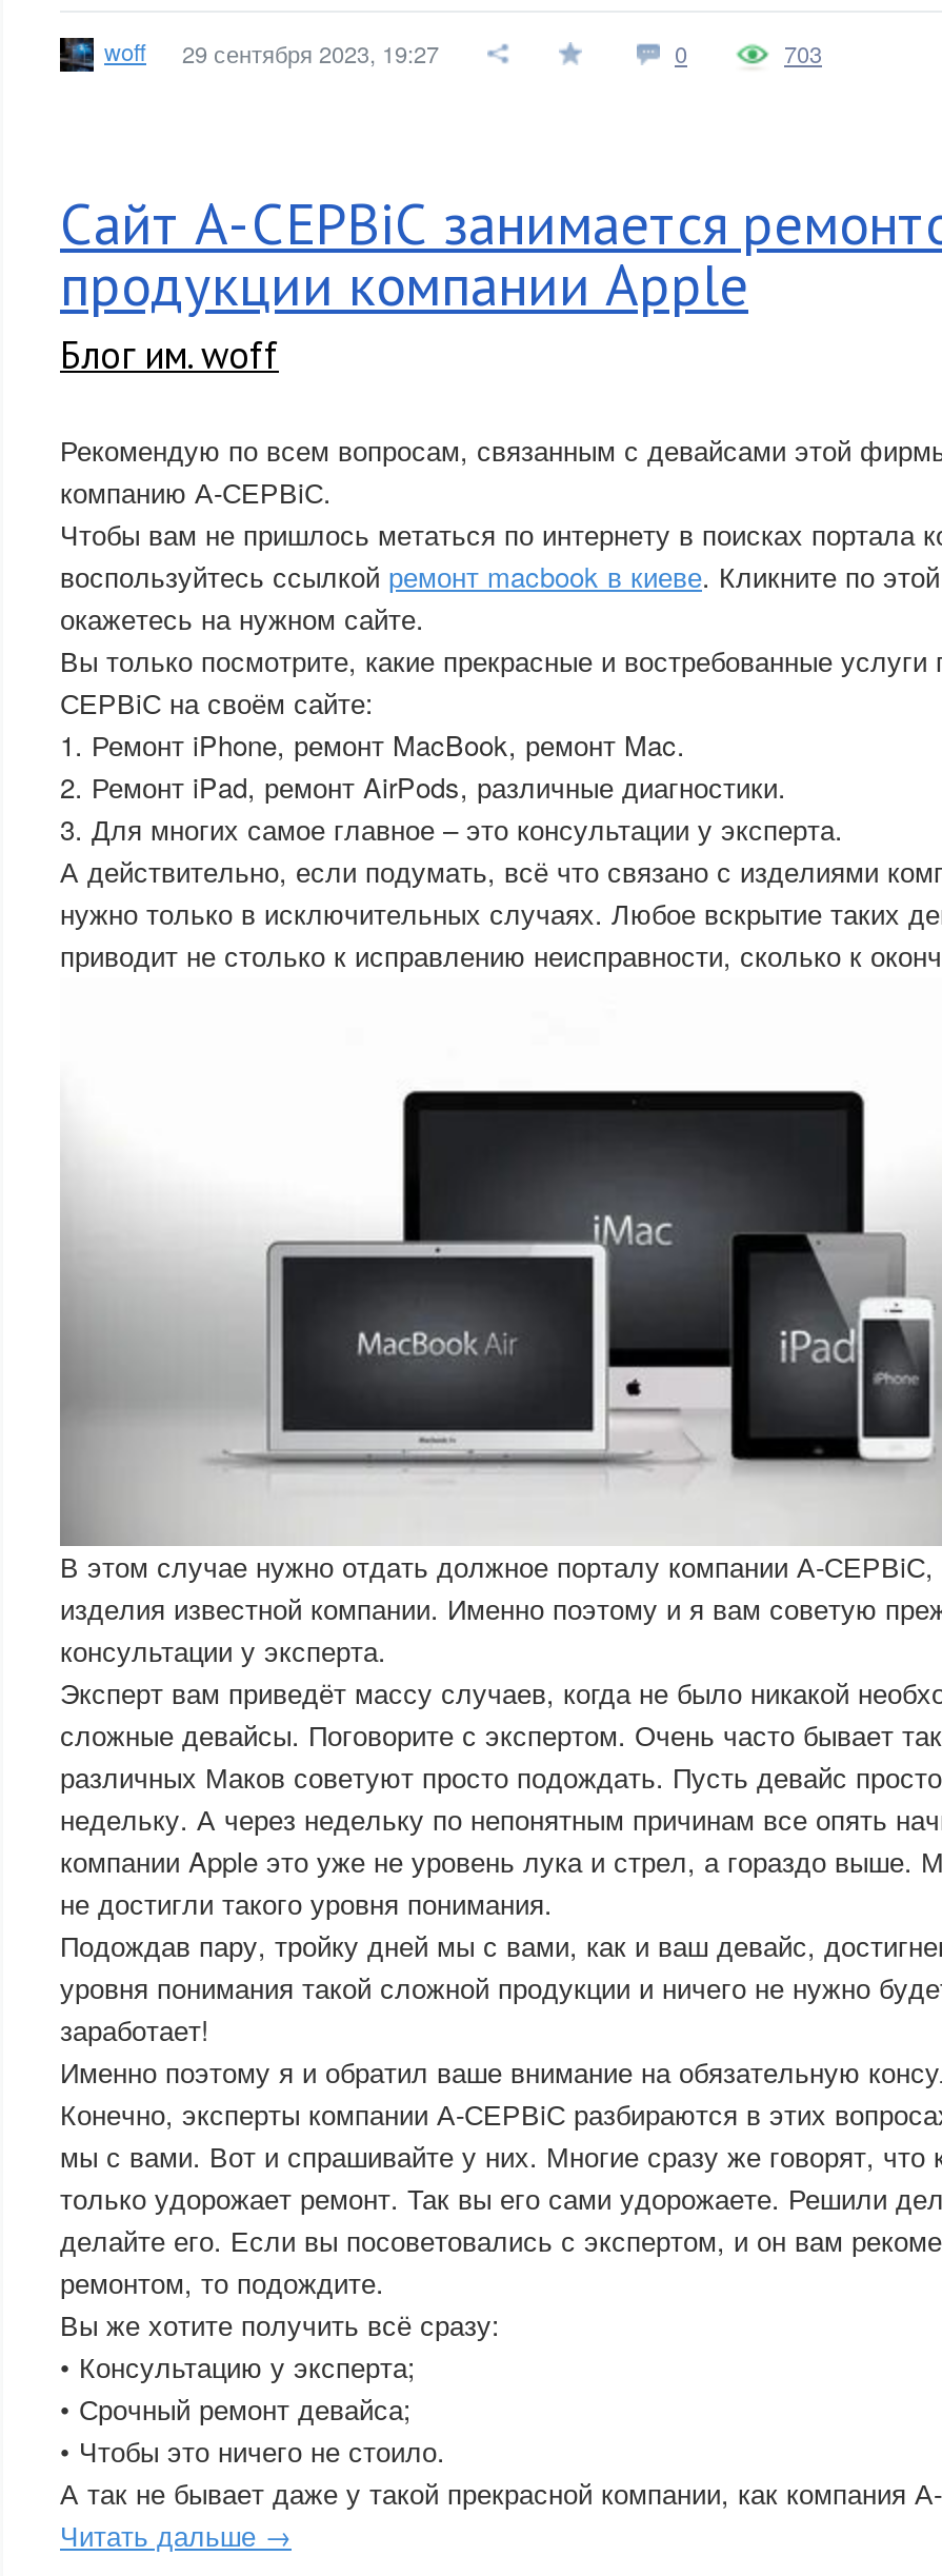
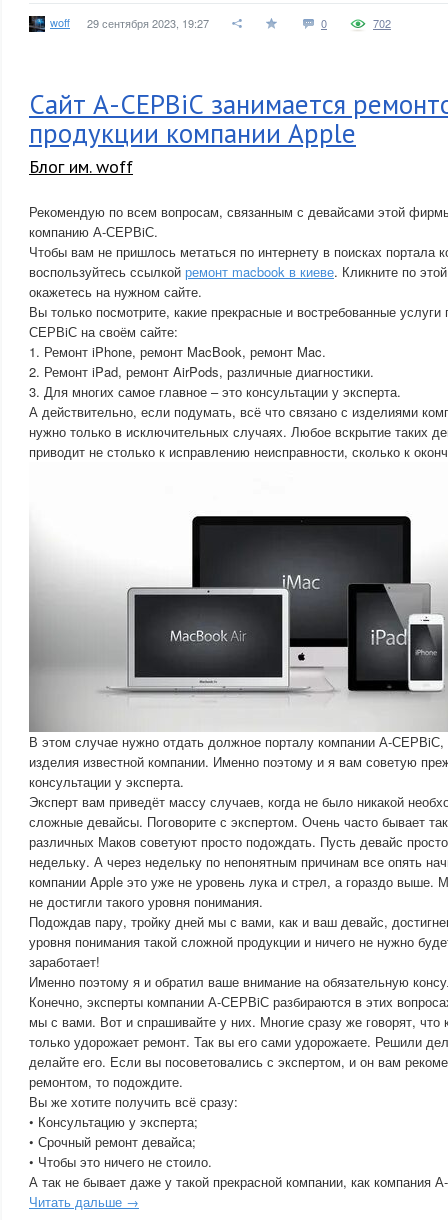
[784,36,822,70] 703 -> [373,15,391,31] 702

